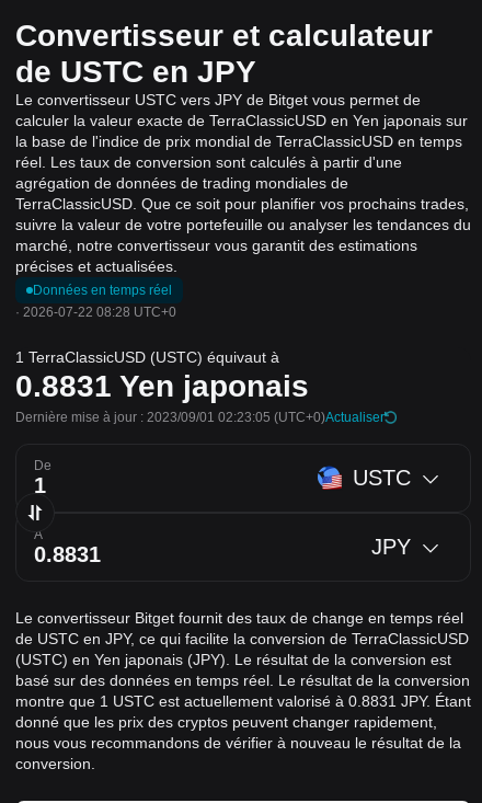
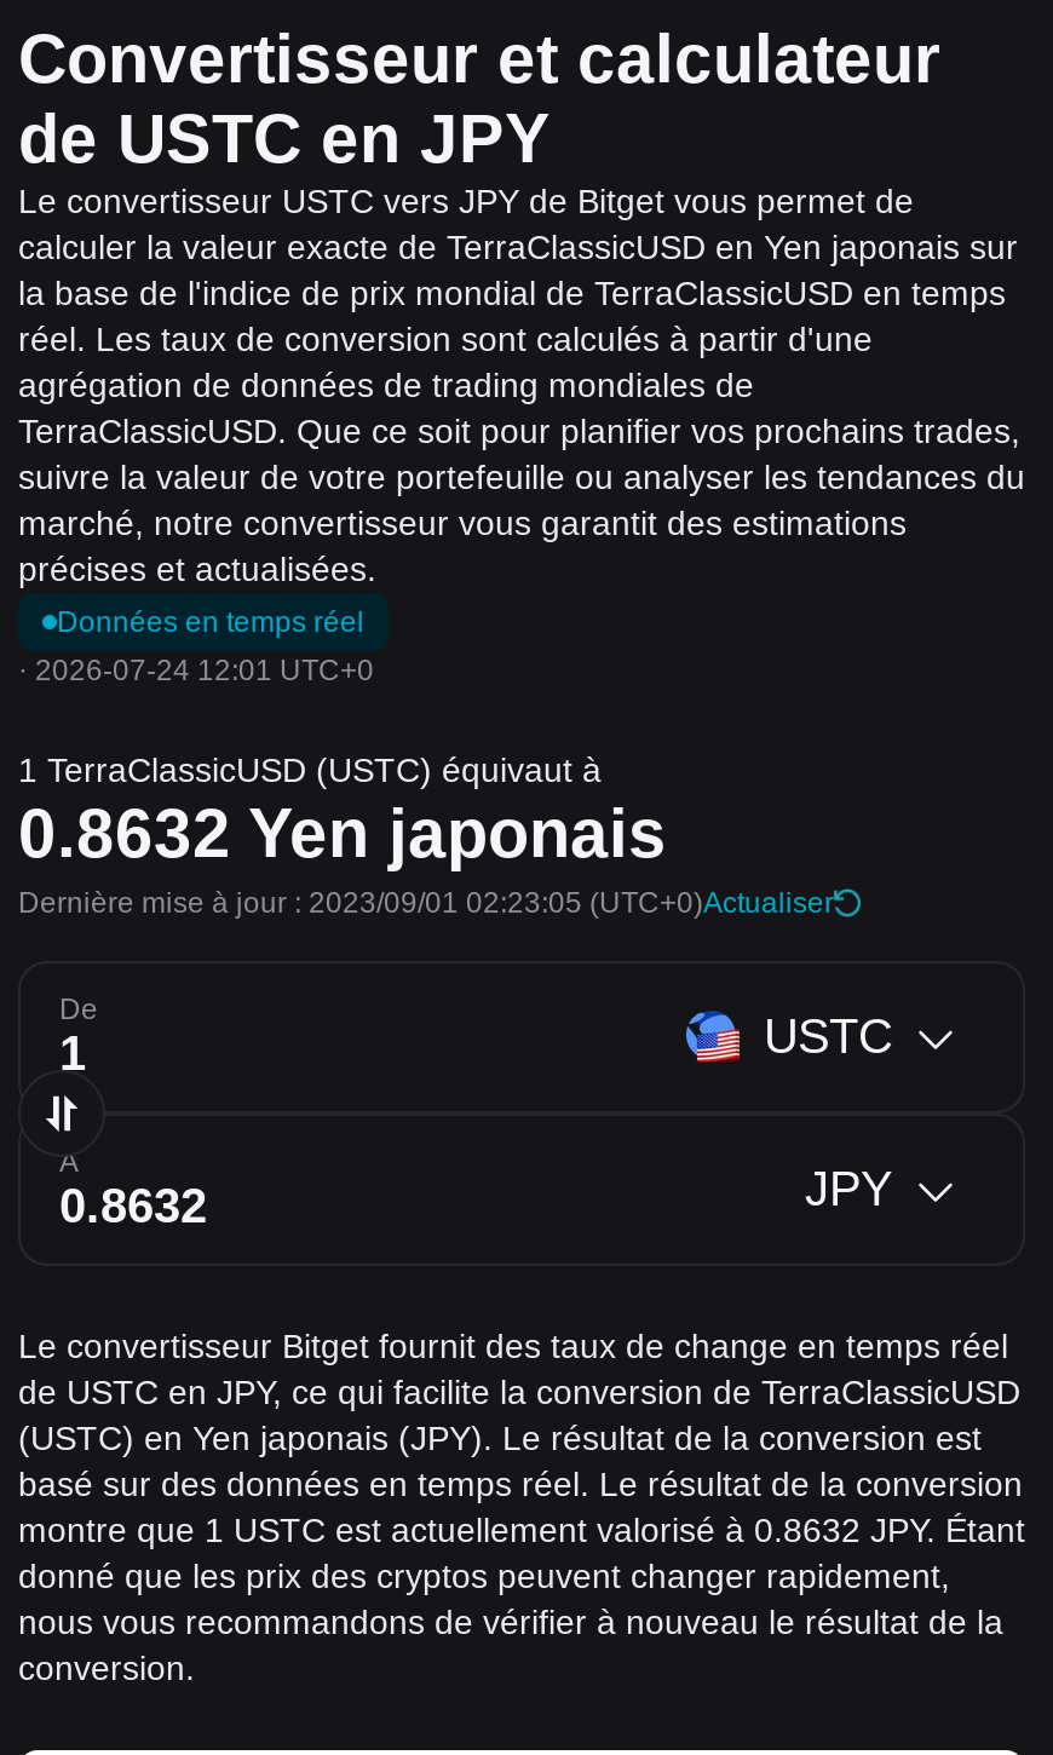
[15,305,176,320] · 2026-07-22 08:28 UTC+0 -> [18,654,374,687] · 2026-07-24 12:01 UTC+0
[15,369,309,403] 0.8831 Yen japonais -> [18,796,667,871] 0.8632 Yen japonais
[15,692,471,710] montre que 1 USTC est actuellement valorisé à 0.8831 JPY. Étant -> [18,1511,1025,1549] montre que 1 USTC est actuellement valorisé à 0.8632 JPY. Étant

